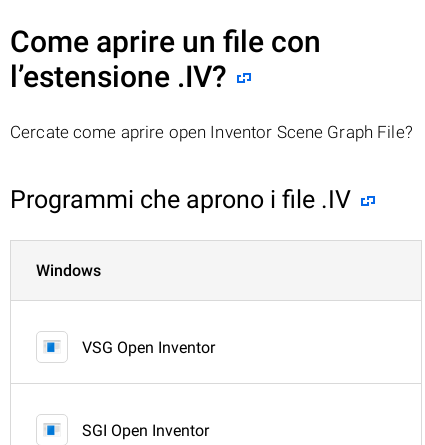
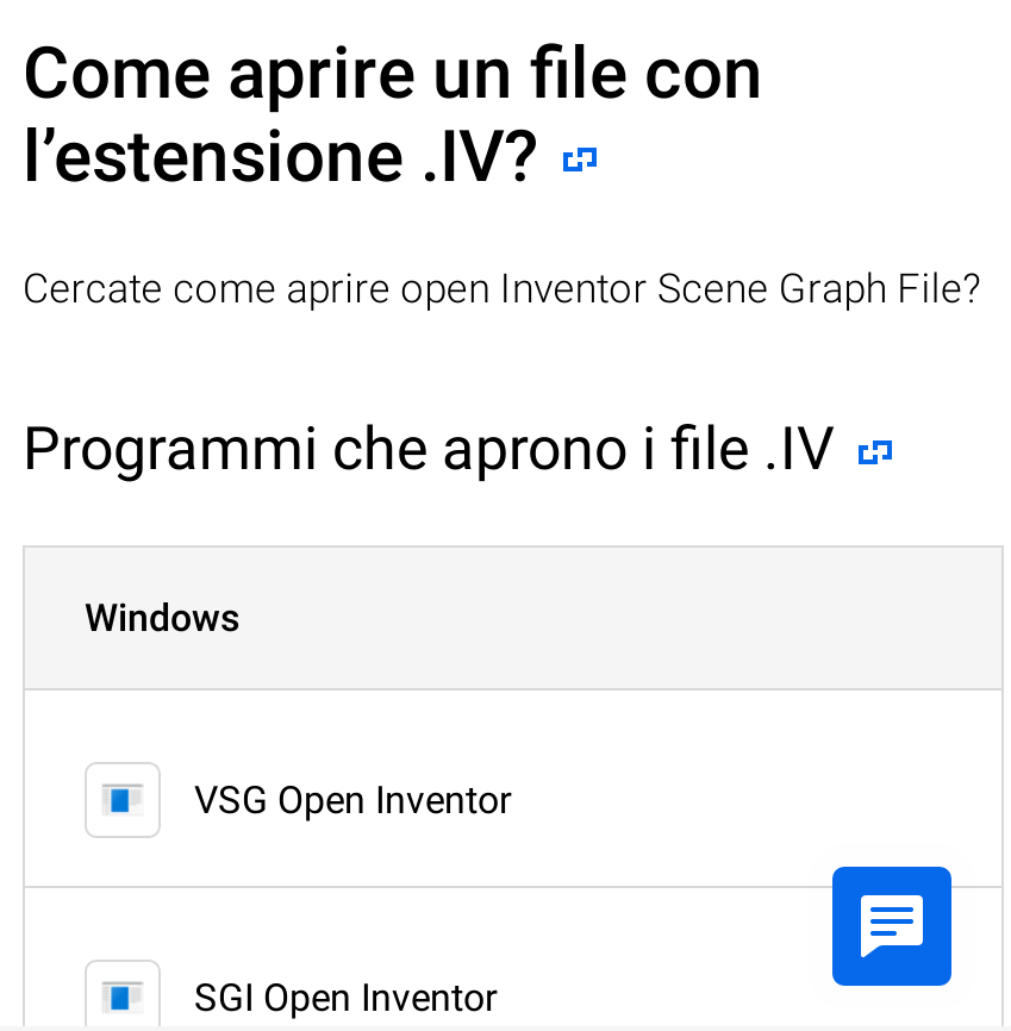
none -> [830,864,954,988] [image]

